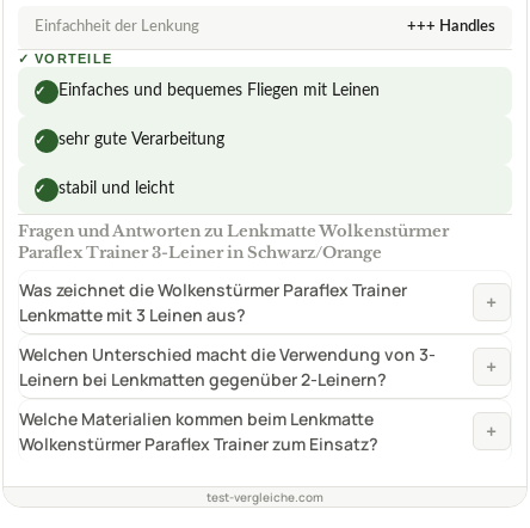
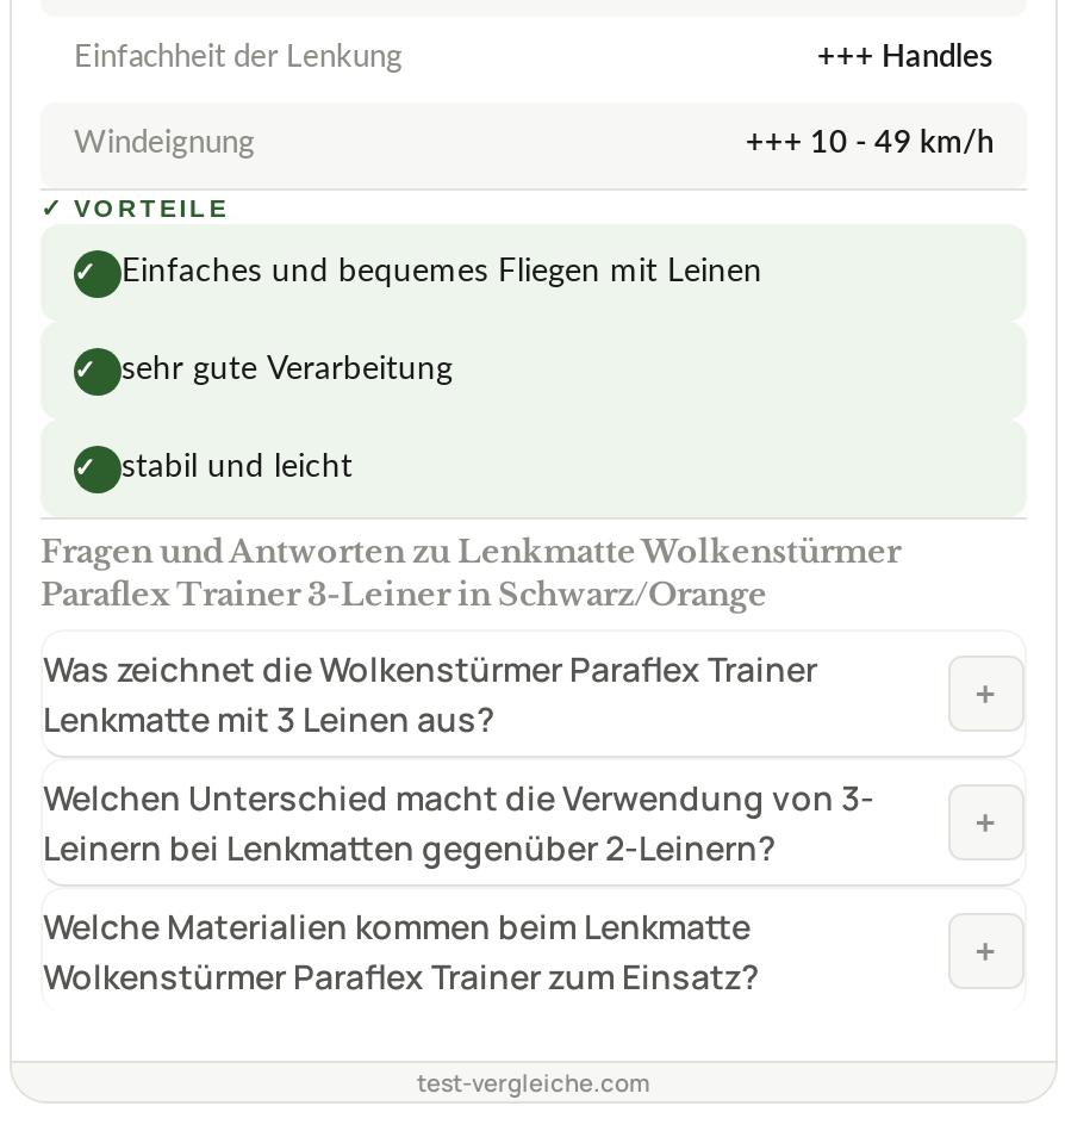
none -> [74,128,994,159] Windeignung | +++ 10 - 49 km/h

